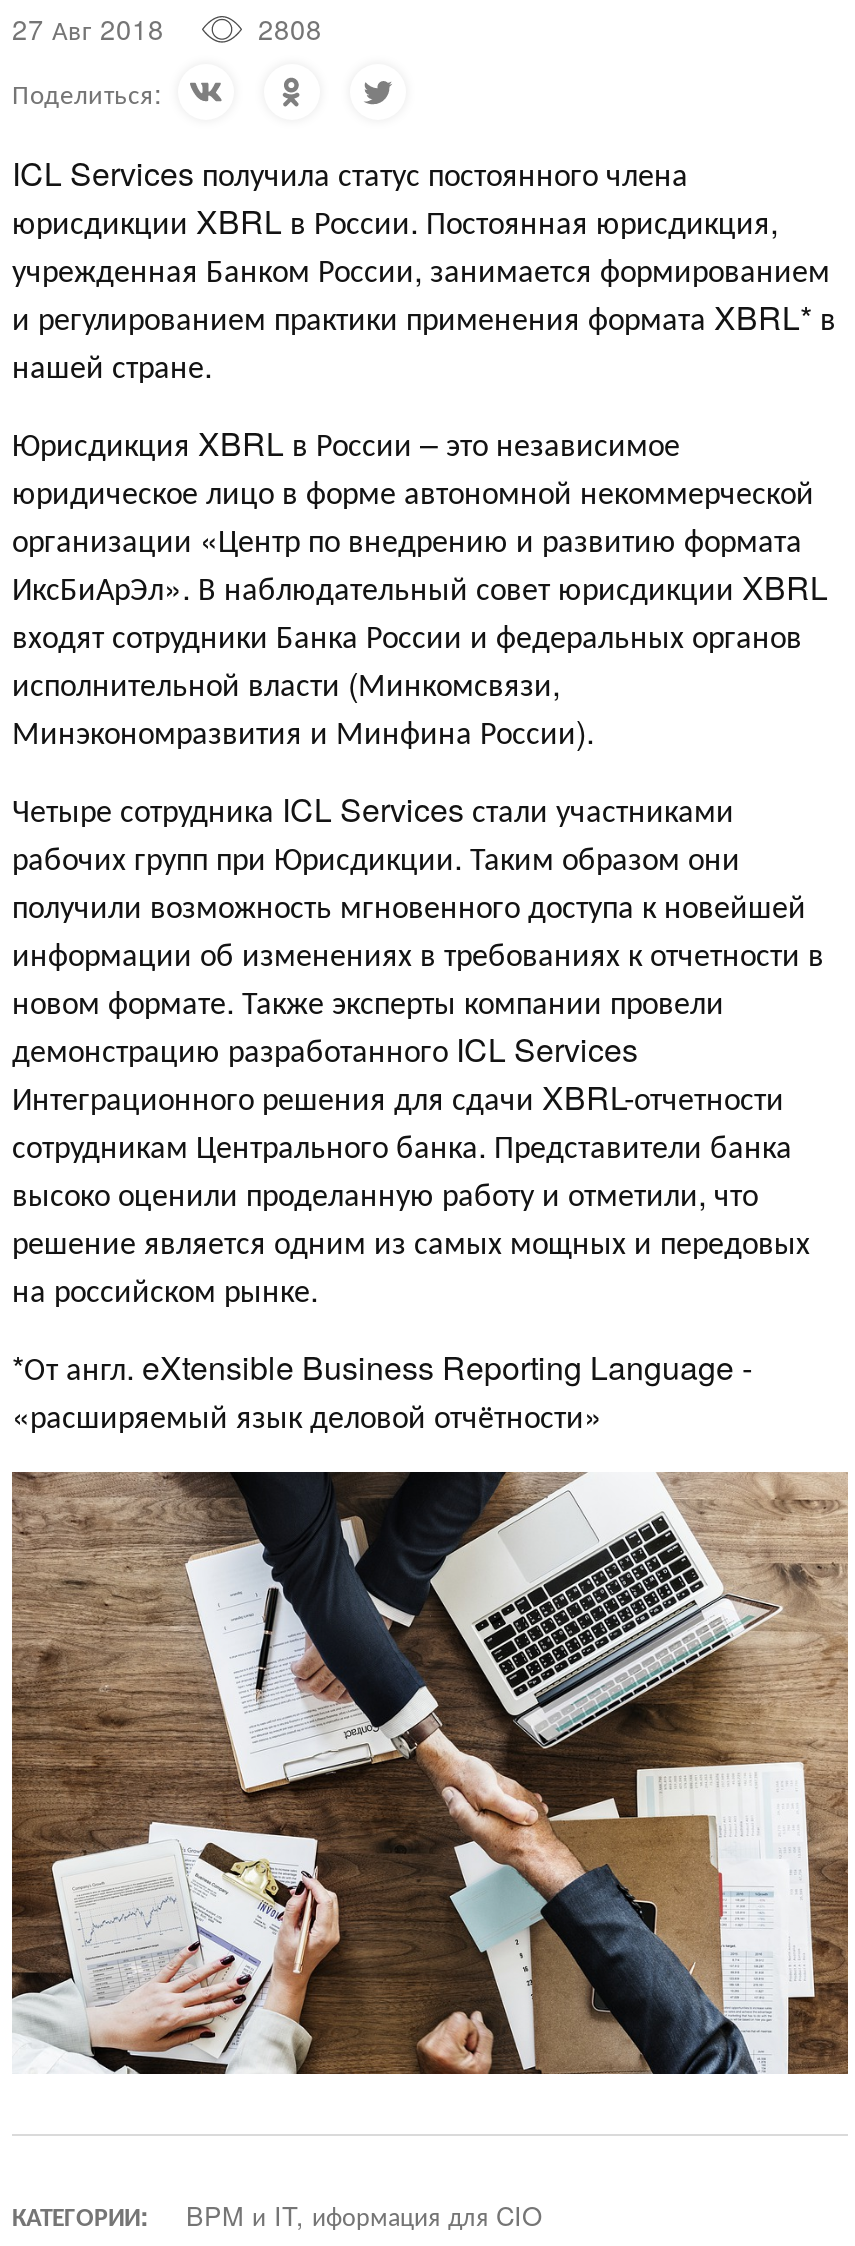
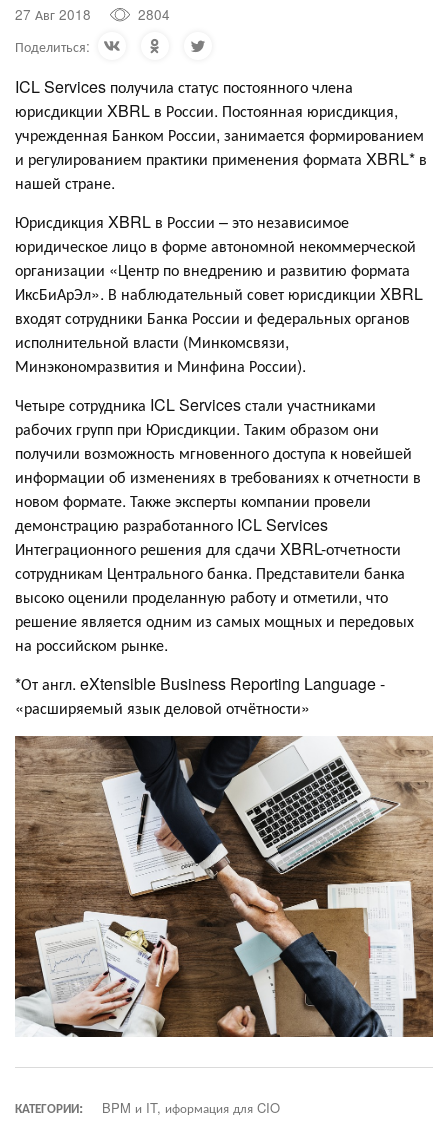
[250,8,322,48] 2808 -> [134,4,170,24] 2804

